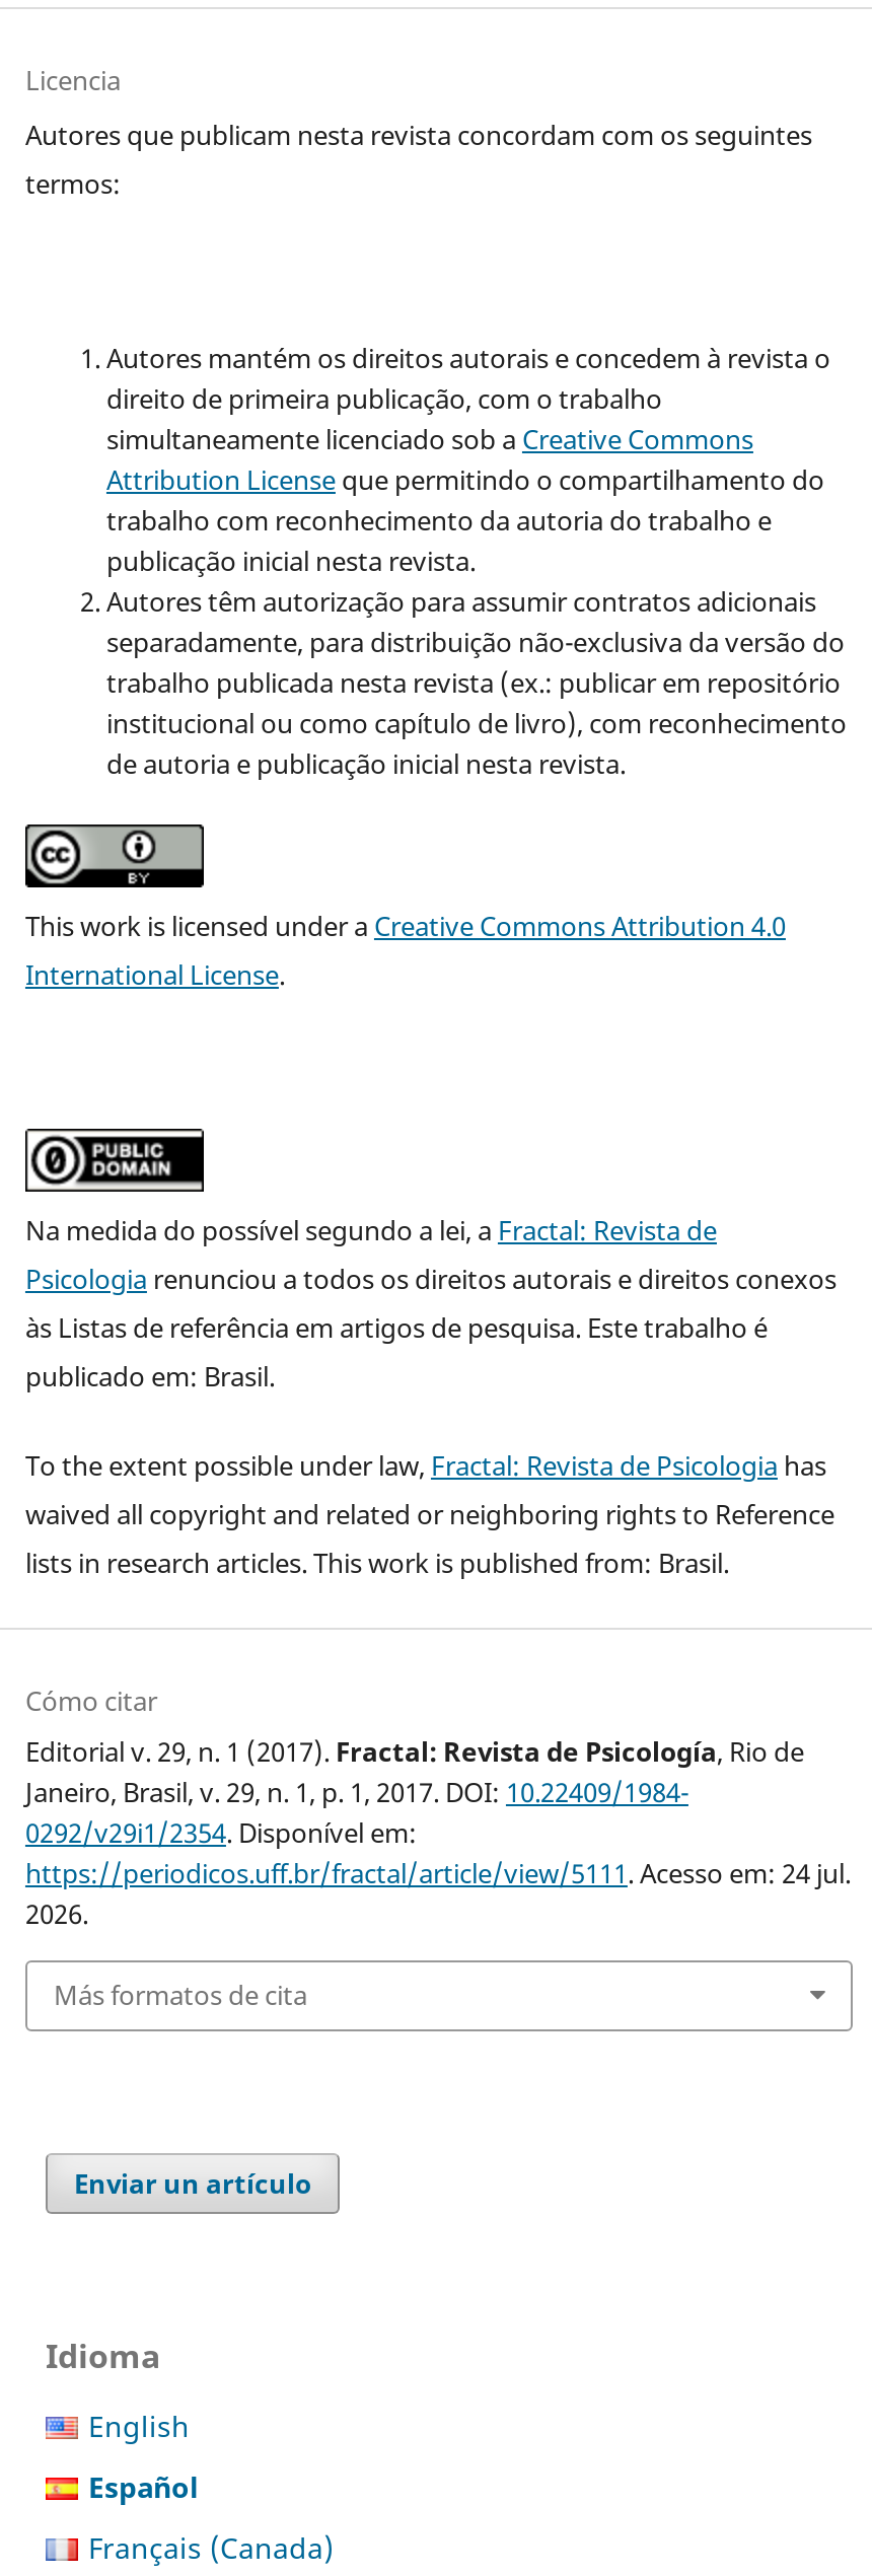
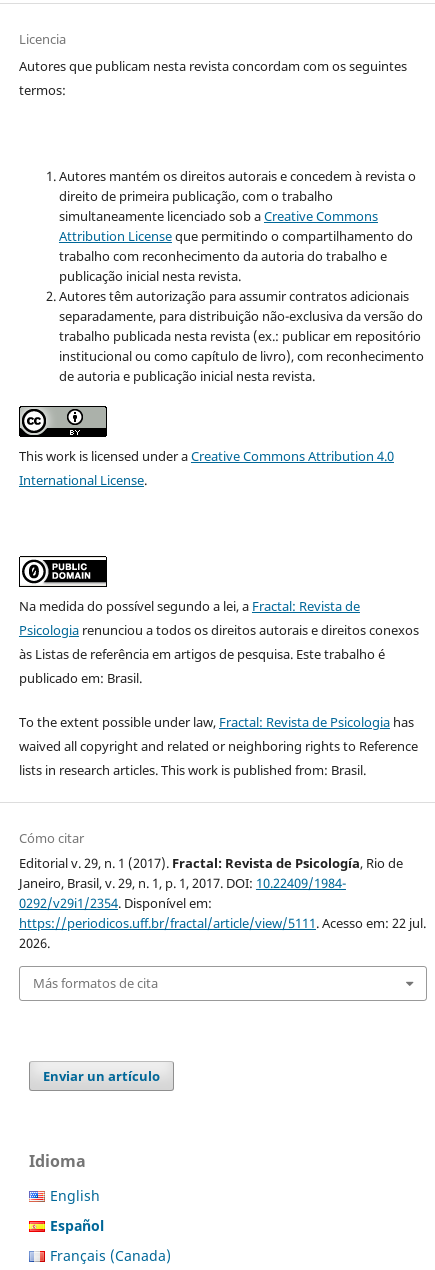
[25,1855,851,1892] https://periodicos.uff.br/fractal/article/view/5111. Acesso em: 24 jul. -> [19,914,426,932] https://periodicos.uff.br/fractal/article/view/5111. Acesso em: 22 jul.

